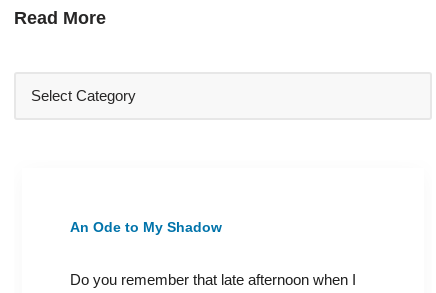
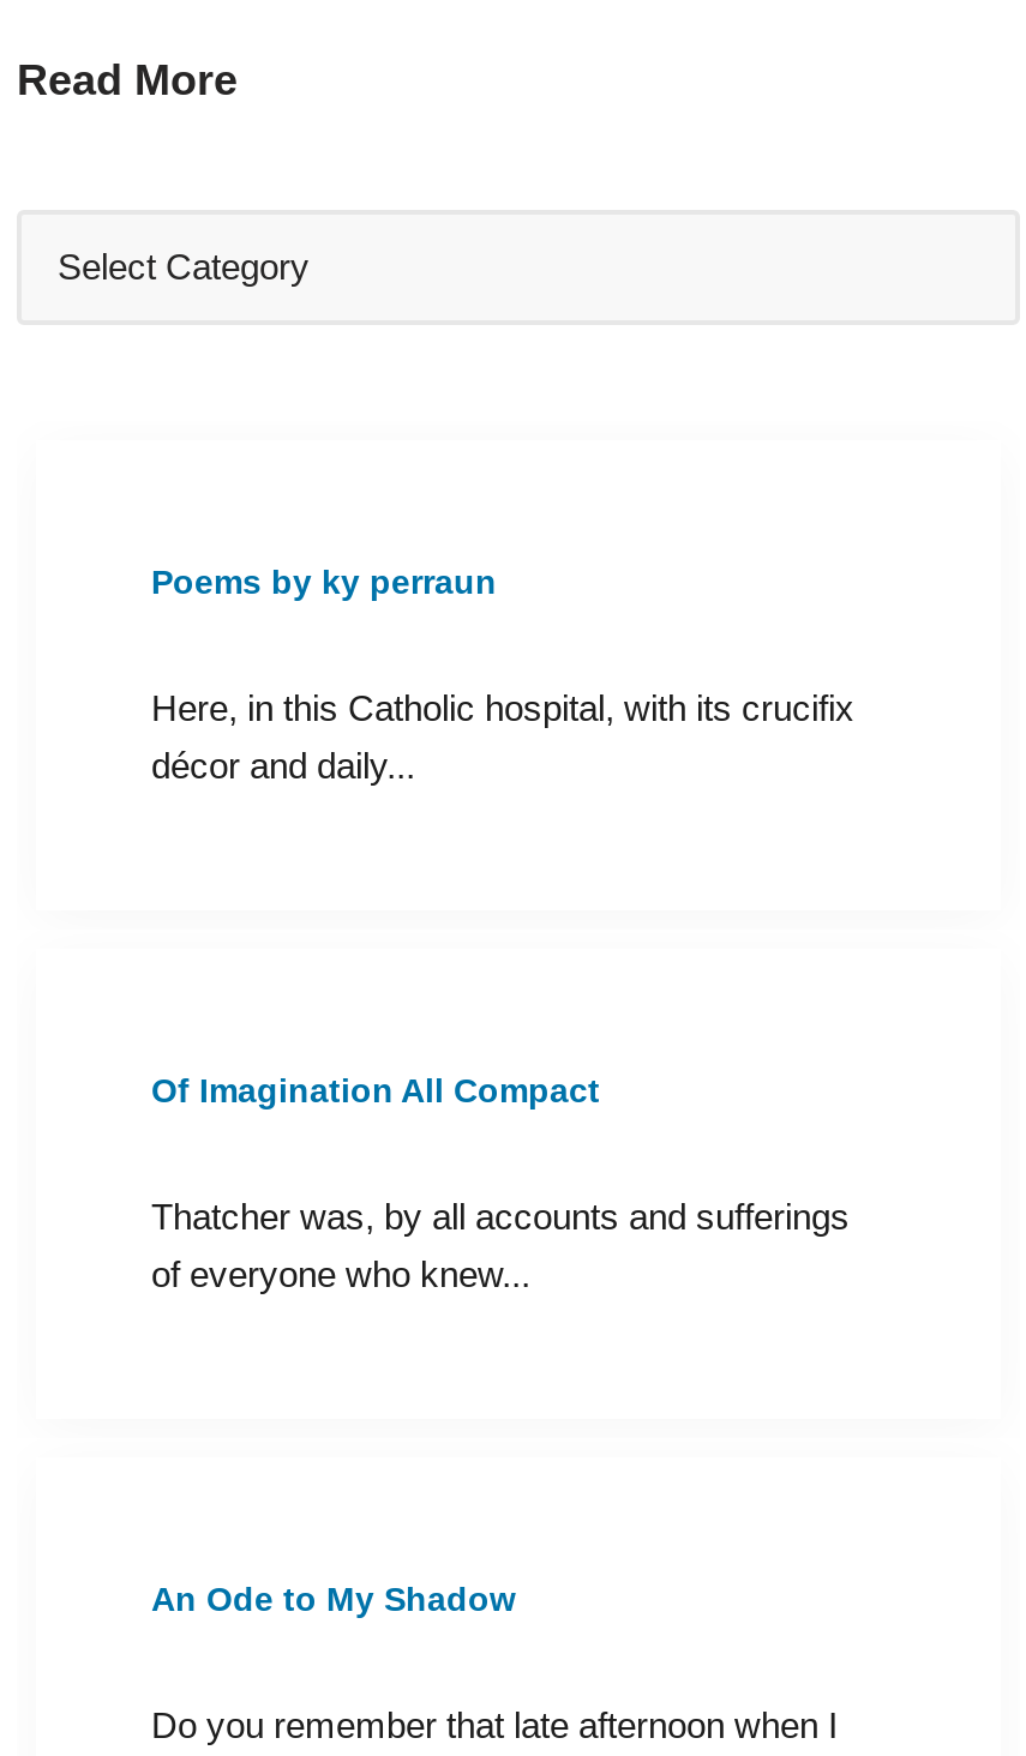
none -> [151,562,854,785] Poems by ky perraun | Here, in this Catholic hospital, with its crucifix | décor and daily...
none -> [151,1071,850,1294] Of Imagination All Compact | Thatcher was, by all accounts and sufferings | of everyone who knew...

